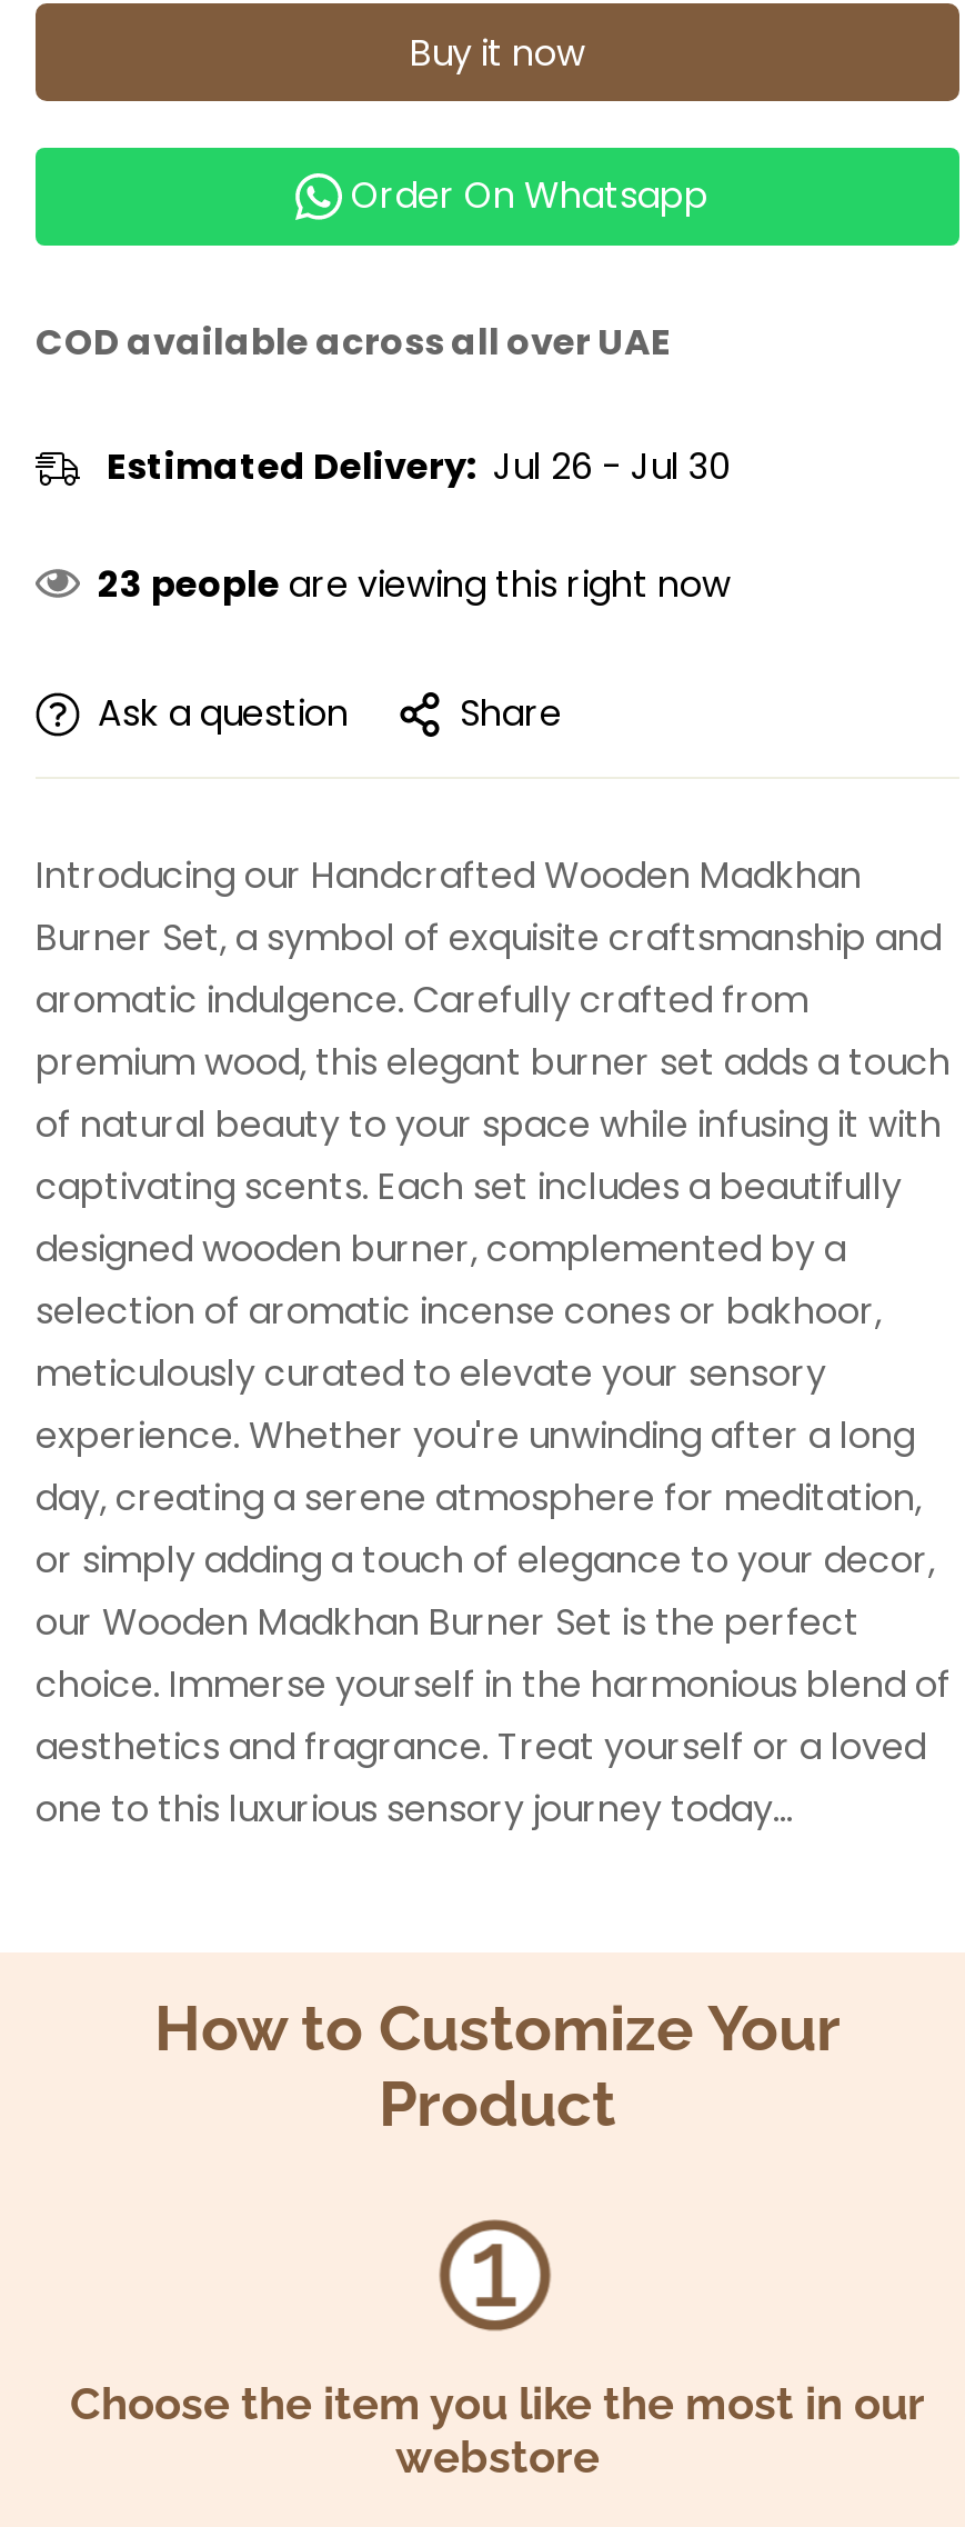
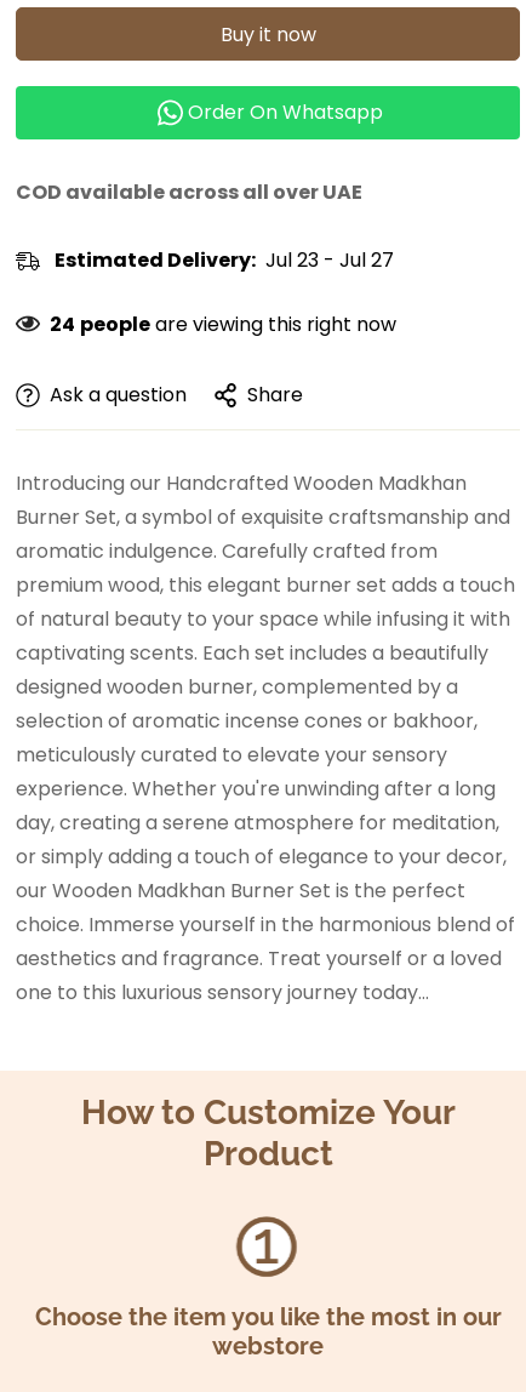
[107,442,731,493] Estimated Delivery: Jul 26 - Jul 30 -> [55,246,394,274] Estimated Delivery: Jul 23 - Jul 27
[98,559,731,611] 23 people are viewing this right now -> [50,311,396,339] 24 people are viewing this right now

